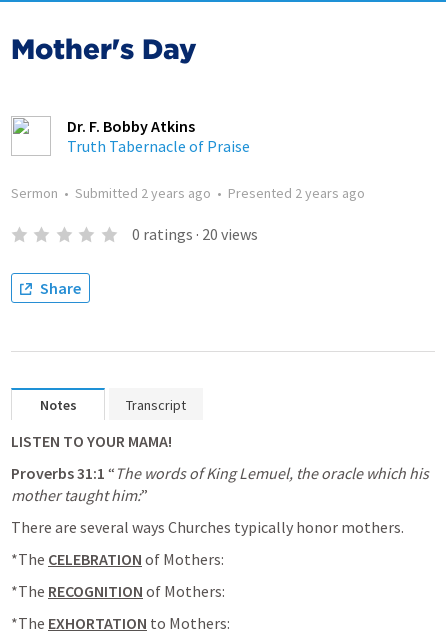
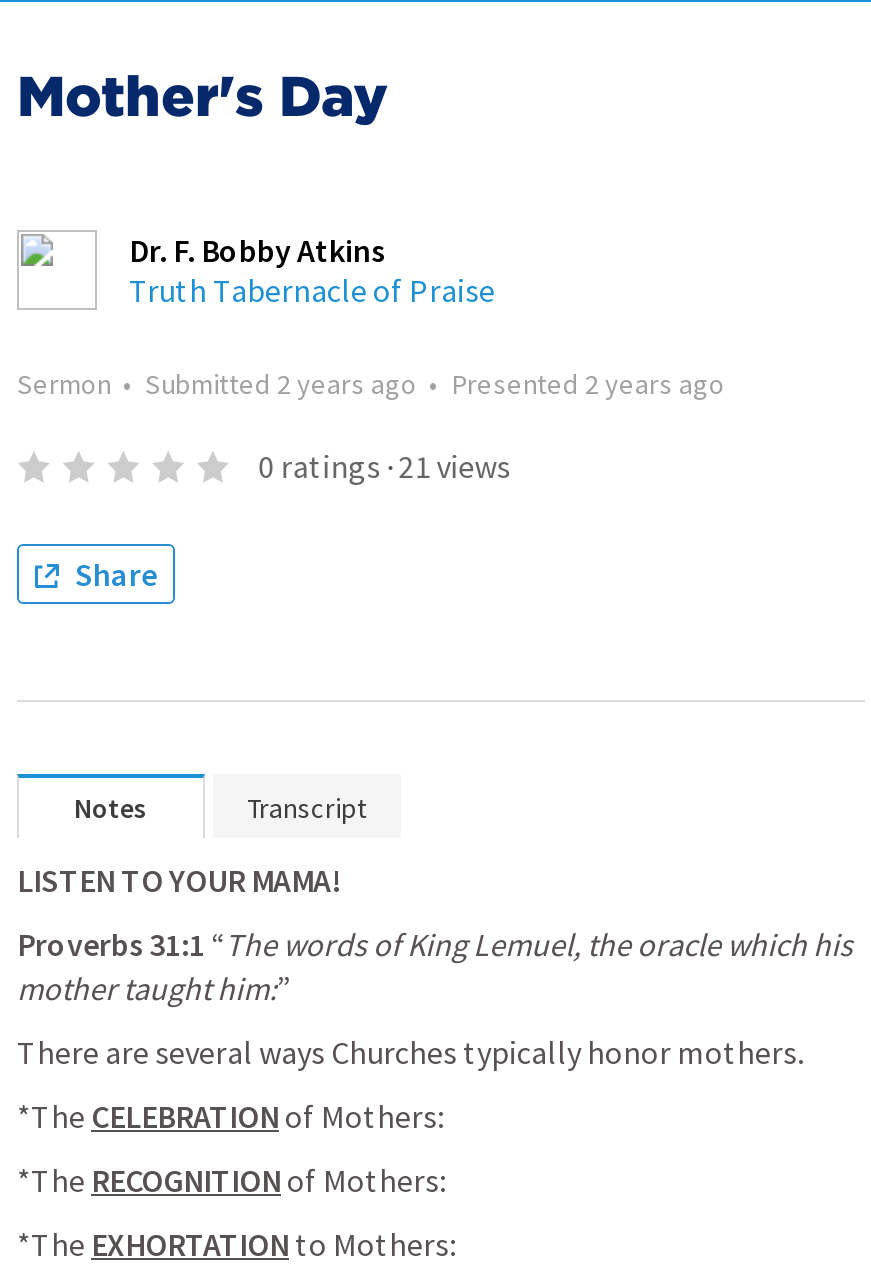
[132,224,258,244] 0 ratings · 20 views -> [258,446,510,486] 0 ratings · 21 views

